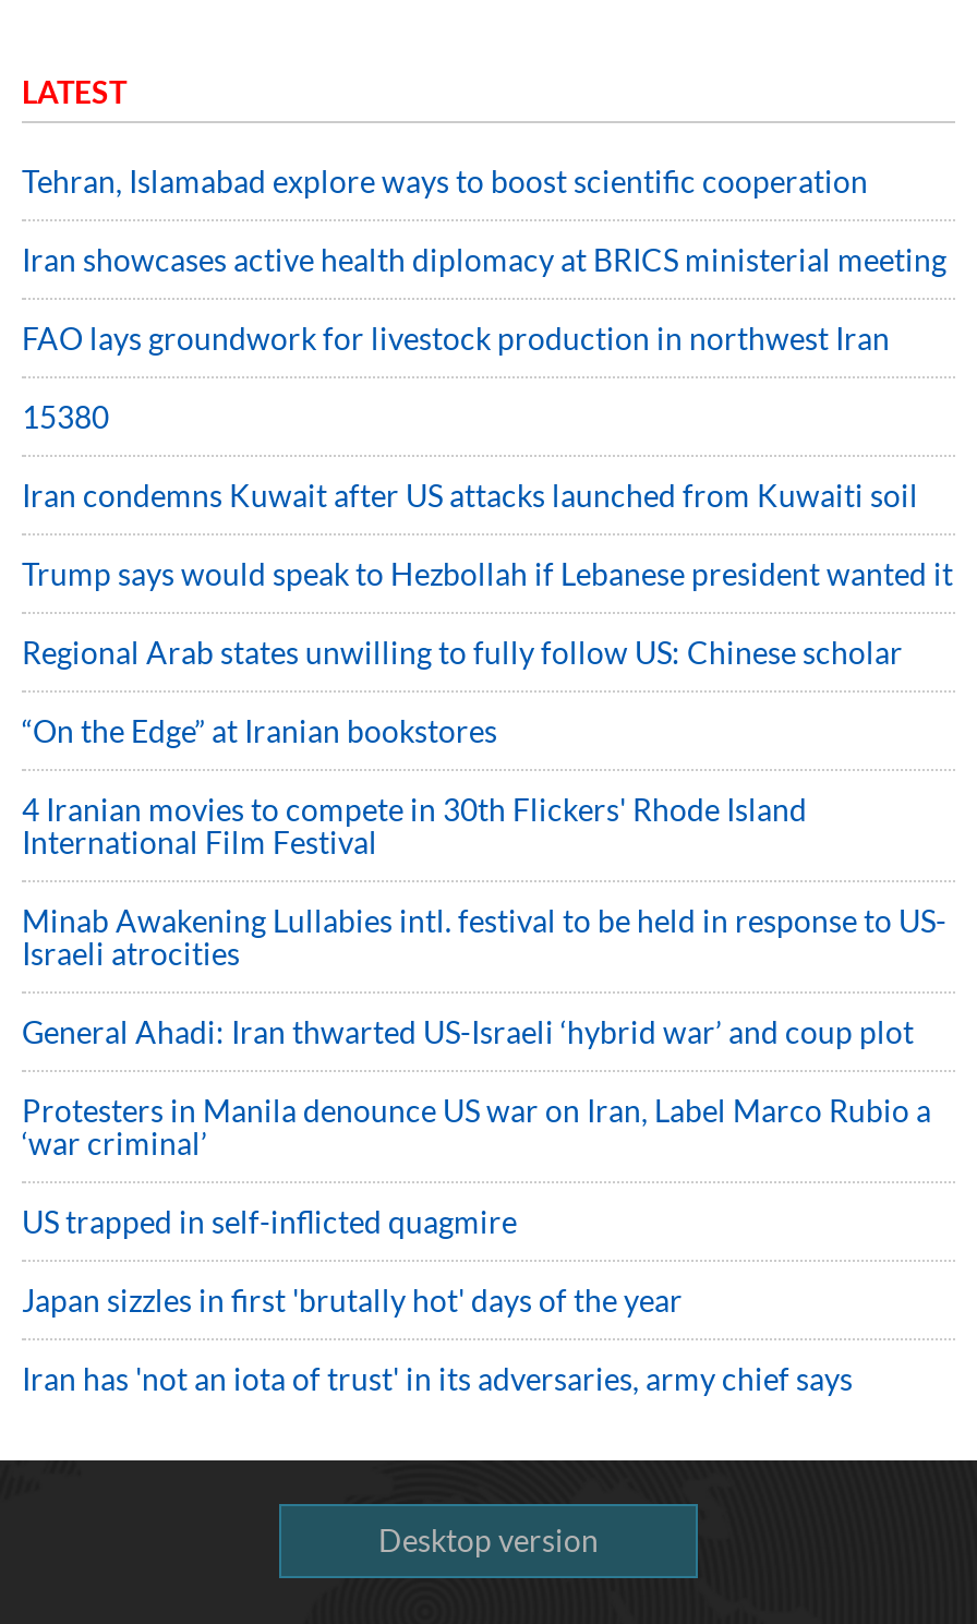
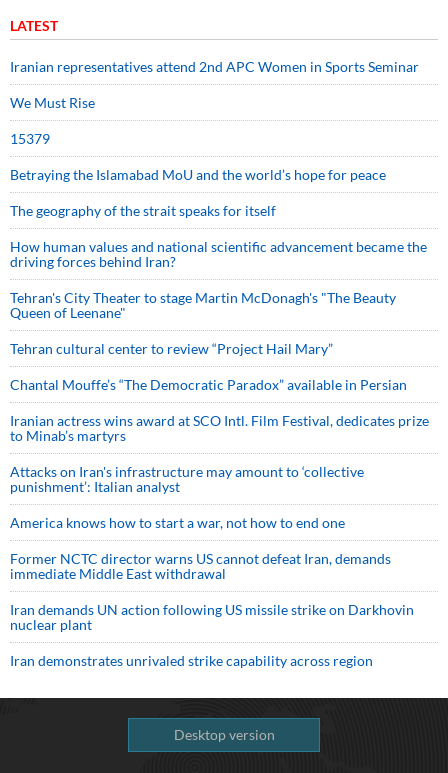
[22,162,868,199] Tehran, Islamabad explore ways to boost scientific cooperation -> [10,58,419,75] Iranian representatives attend 2nd APC Women in Sports Seminar
[22,240,946,277] Iran showcases active health diplomacy at BRICS ministerial meeting -> [10,94,95,111] We Must Rise
[22,319,890,356] FAO lays groundwork for livestock production in northwest Iran -> [10,130,50,147] 15379
[22,397,109,435] 15380 -> [10,166,386,183] Betraying the Islamabad MoU and the world’s hope for peace
[22,476,918,513] Iran condemns Kuwait after US attacks launched from Kuwaiti soil -> [10,202,276,219] The geography of the strait speaks for itself
[22,554,953,592] Trump says would speak to Hezbollah if Lebanese president wanted it -> [10,238,427,270] How human values and national scientific advancement became the | driving forces behind Iran?
[22,633,903,670] Regional Arab states unwilling to fully follow US: Chinese scholar -> [10,289,396,321] Tehran's City Theater to stage Martin McDonagh's "The Beauty | Queen of Leenane"
[22,712,497,749] “On the Edge” at Iranian bookstores -> [10,340,333,357] Tehran cultural center to review “Project Hail Mary”
[22,790,807,860] 4 Iranian movies to compete in 30th Flickers' Rhode Island | International Film Festival -> [10,376,407,393] Chantal Mouffe’s “The Democratic Paradox” available in Persian
[22,901,946,971] Minab Awakening Lullabies intl. festival to be held in response to US- | Israeli atrocities -> [10,412,429,444] Iranian actress wins award at SCO Intl. Film Festival, dedicates prize | to Minab’s martyrs
[22,1013,914,1050] General Ahadi: Iran thwarted US-Israeli ‘hybrid war’ and coup plot -> [10,463,364,495] Attacks on Iran's infrastructure may amount to ‘collective | punishment’: Italian analyst
[22,1091,931,1161] Protesters in Manila denounce US war on Iran, Label Marco Rubio a | ‘war criminal’ -> [10,514,345,531] America knows how to start a war, not how to end one
[22,1202,523,1239] US trapped in self-inflicted quagmire -> [10,550,391,582] Former NCTC director warns US cannot defeat Iran, demands | immediate Middle East withdrawal
[22,1281,683,1318] Japan sizzles in first 'brutally hot' days of the year -> [10,601,414,633] Iran demands UN action following US missile strike on Darkhovin | nuclear plant
[22,1359,859,1396] Iran has 'not an iota of trust' in its adversaries, army chief says -> [10,652,373,669] Iran demonstrates unrivaled strike capability across region

